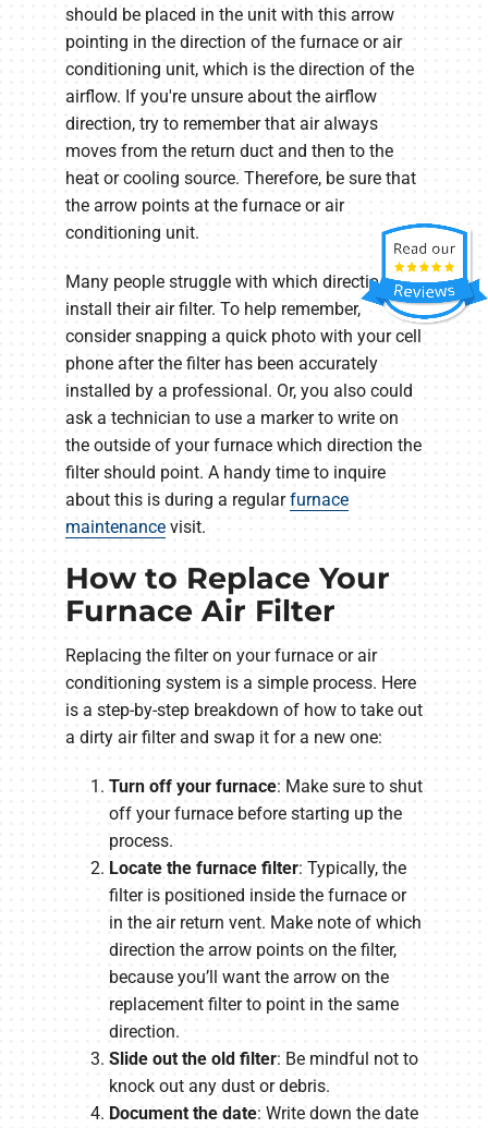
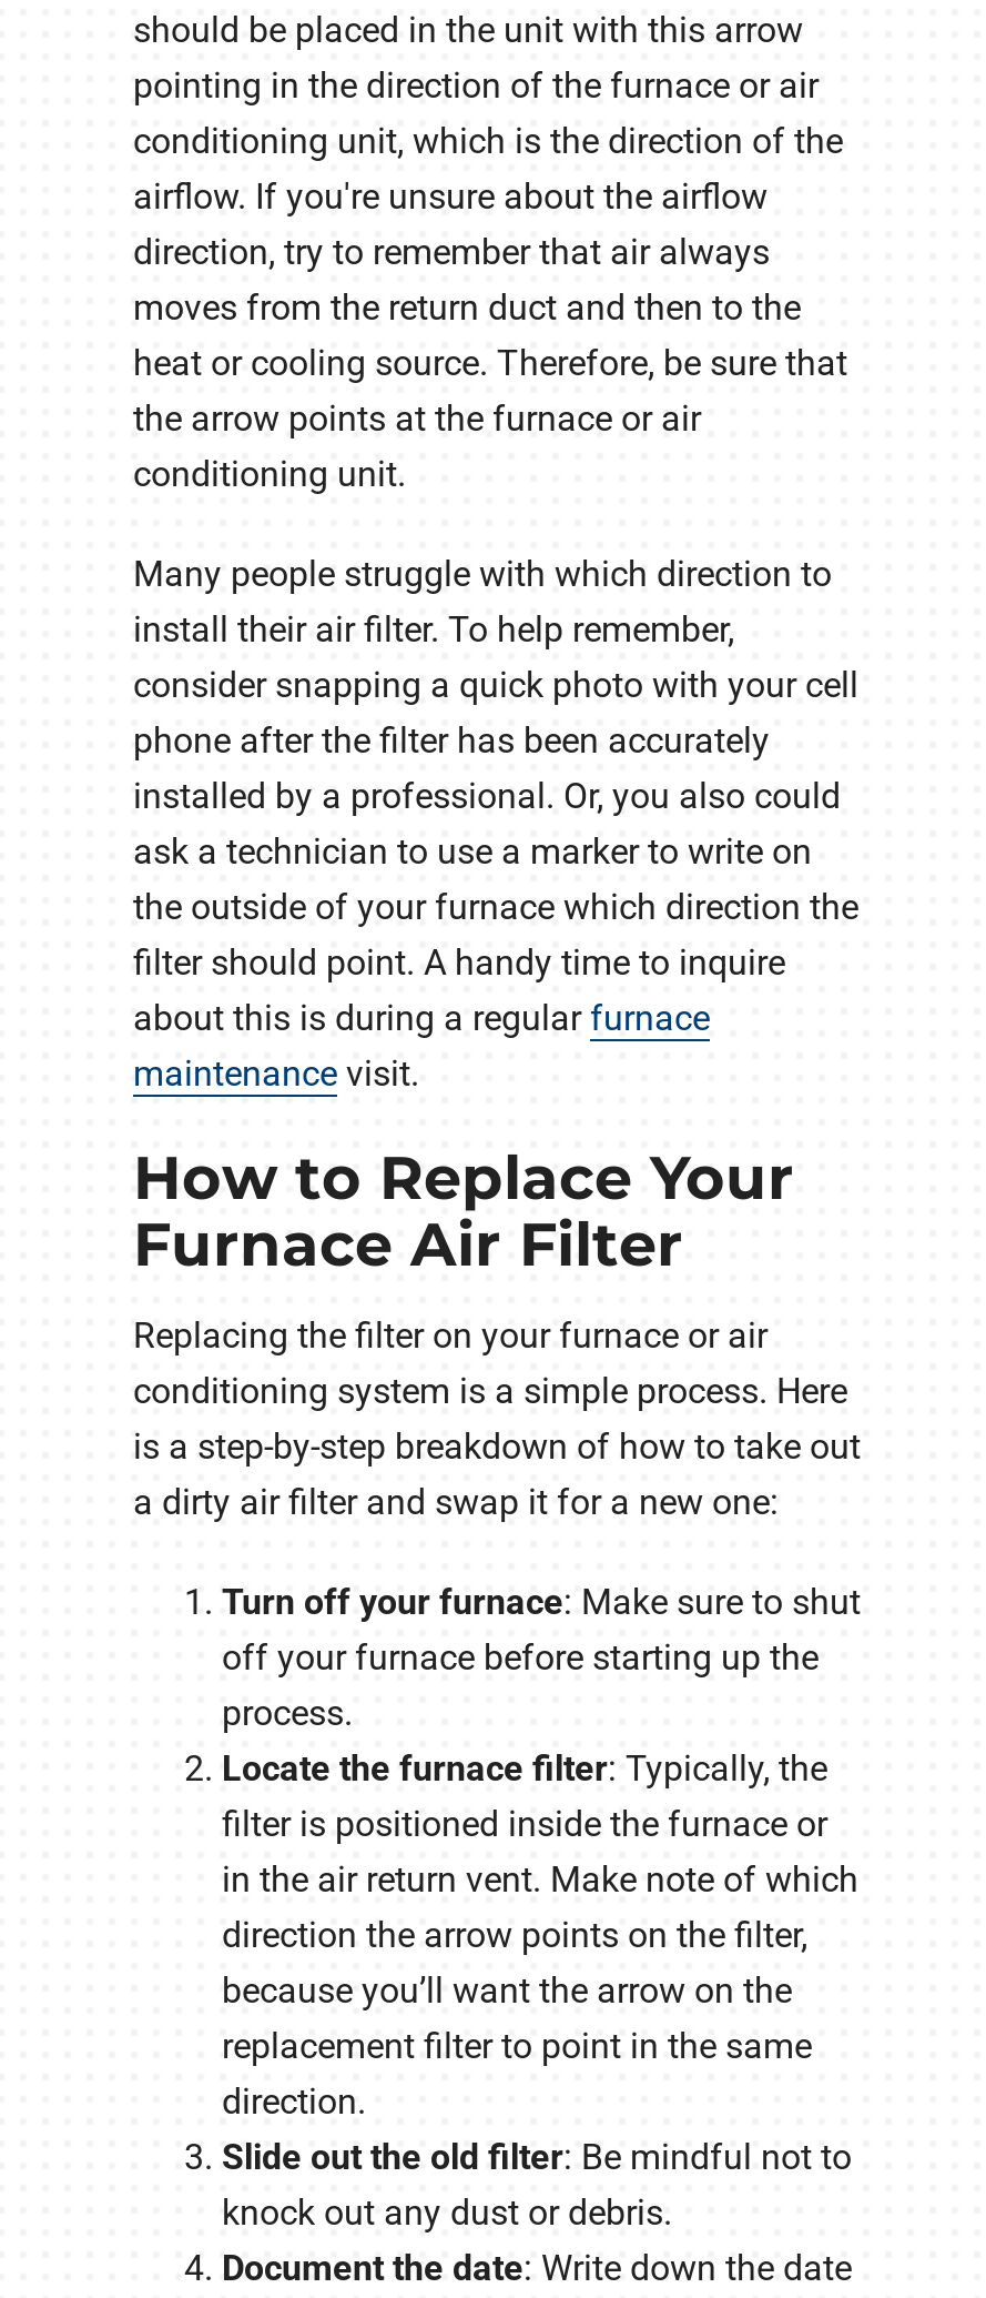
[363,222,485,324] [image] -> none

